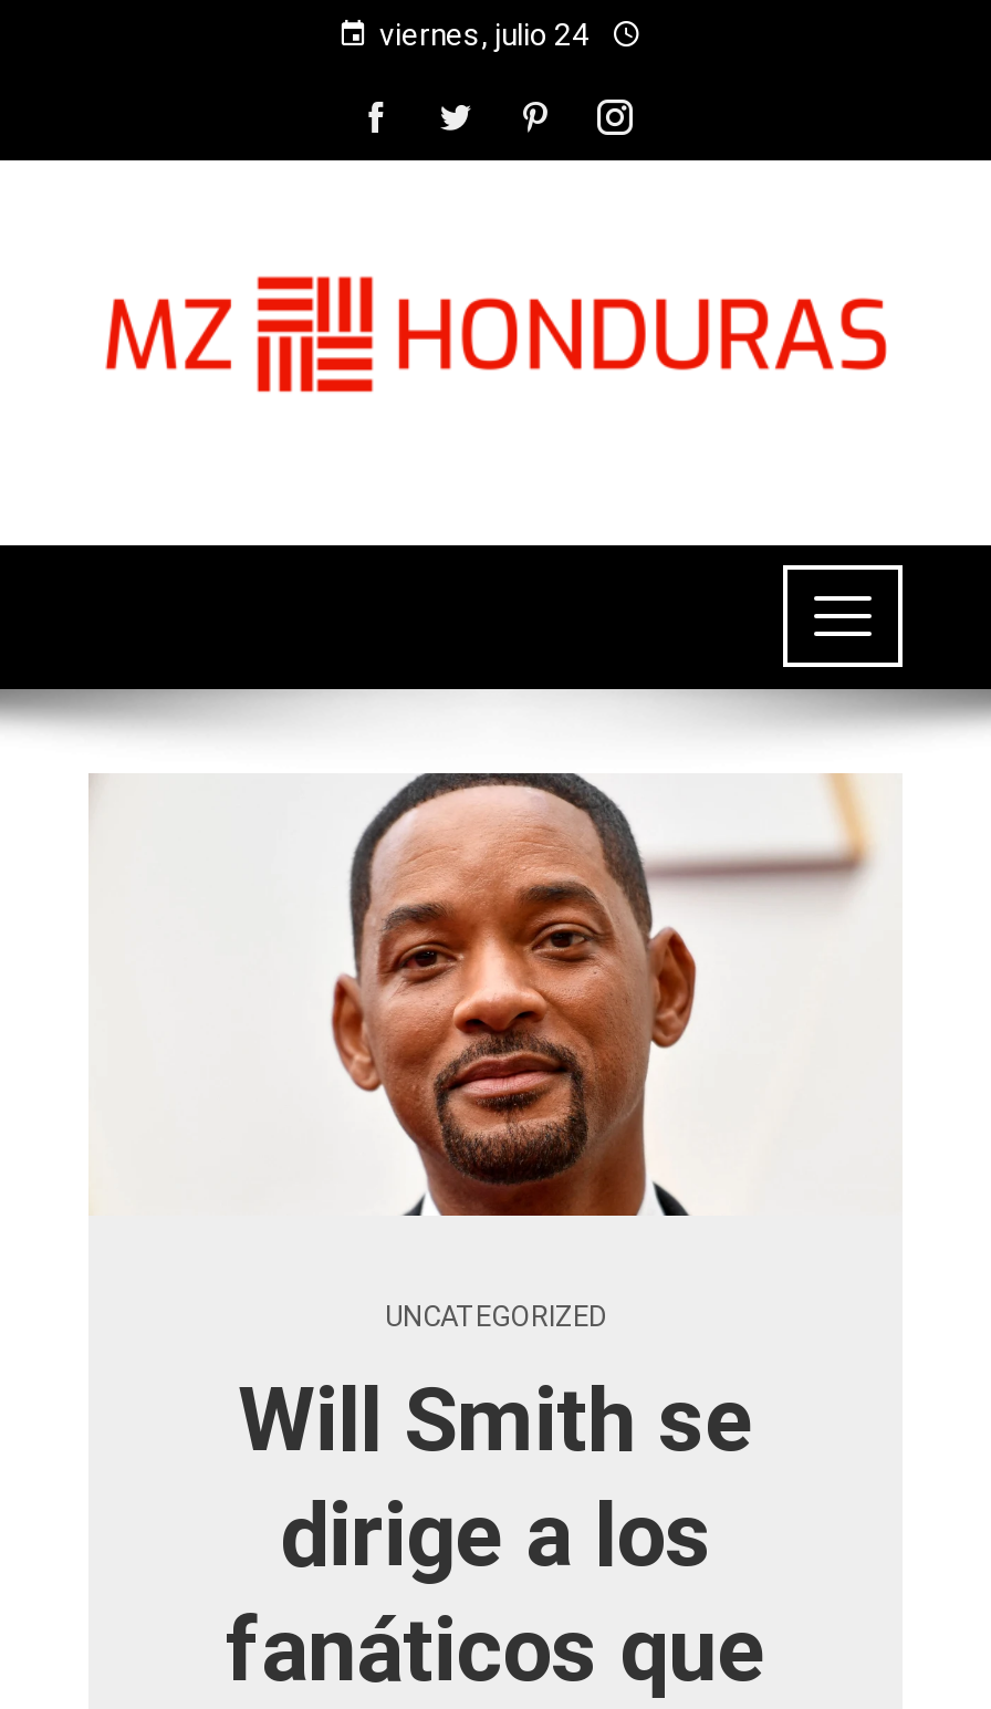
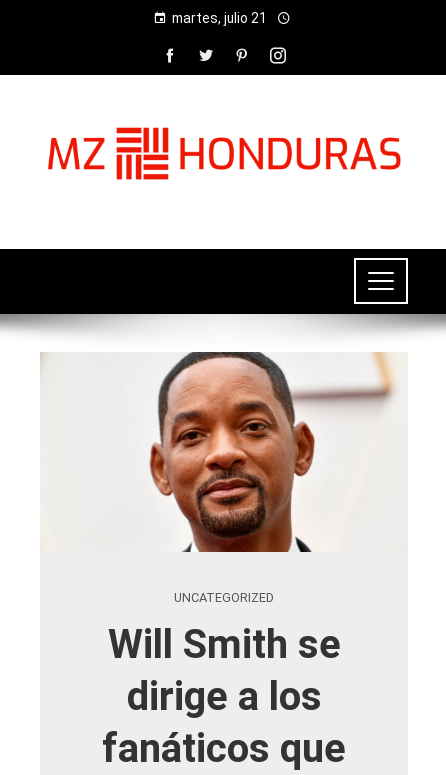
[379,17,590,52] viernes, julio 24 -> [171,10,266,26] martes, julio 21

